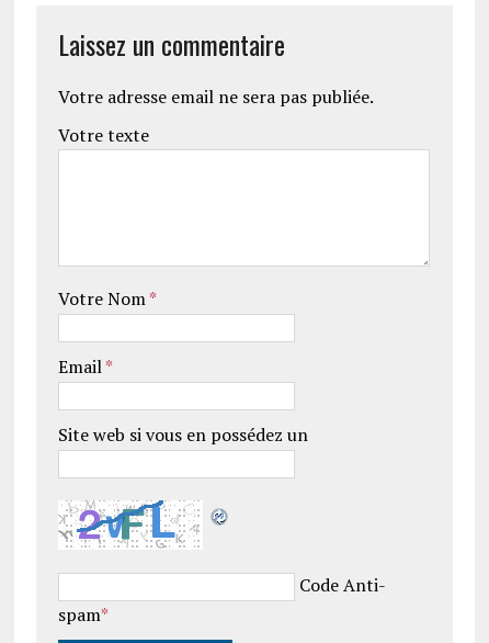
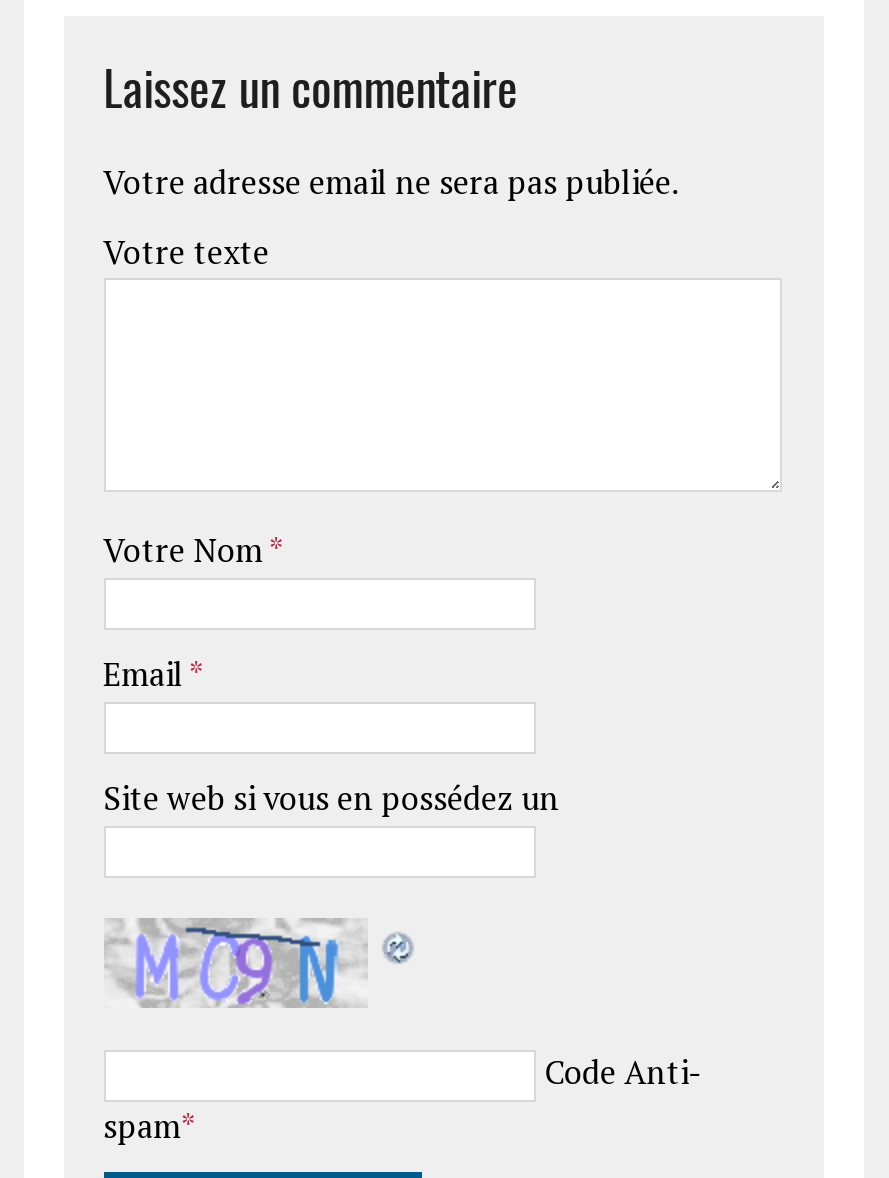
[59,499,203,550] [image] -> [104,918,368,1008] [image]

